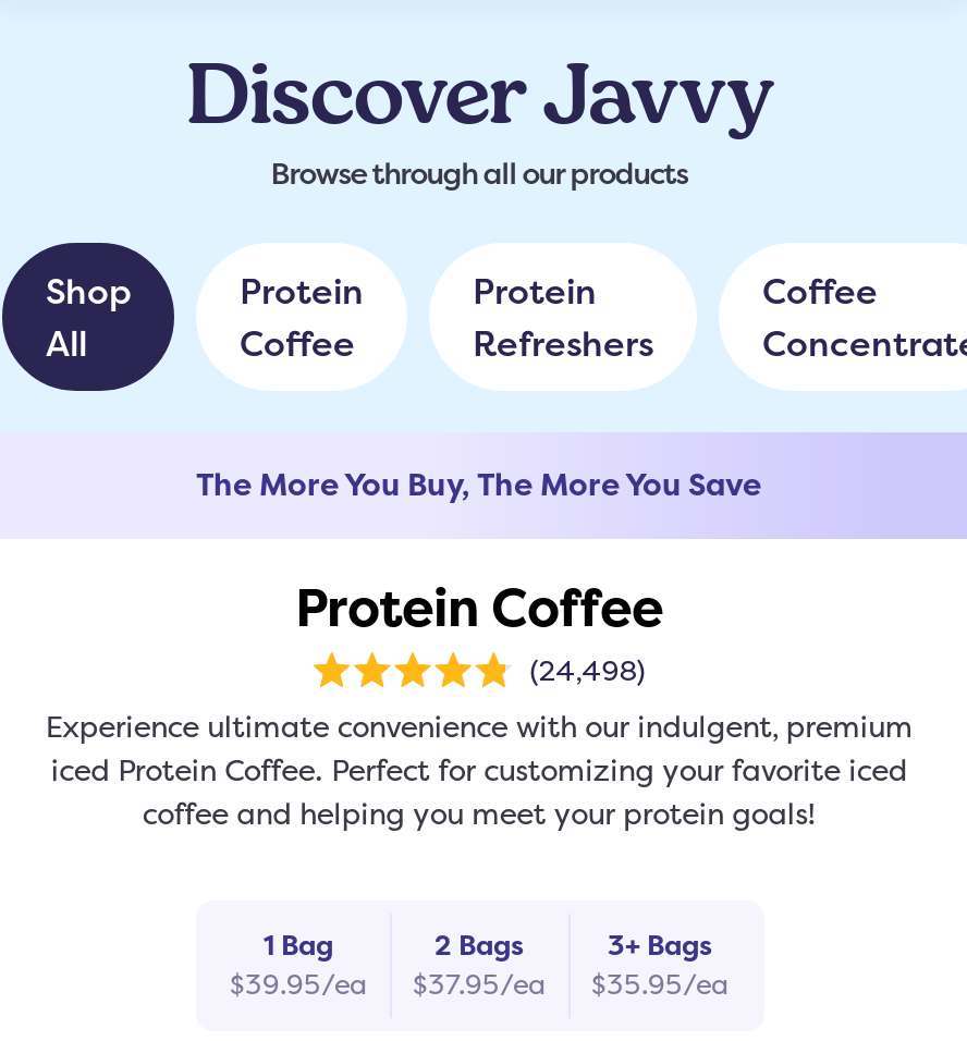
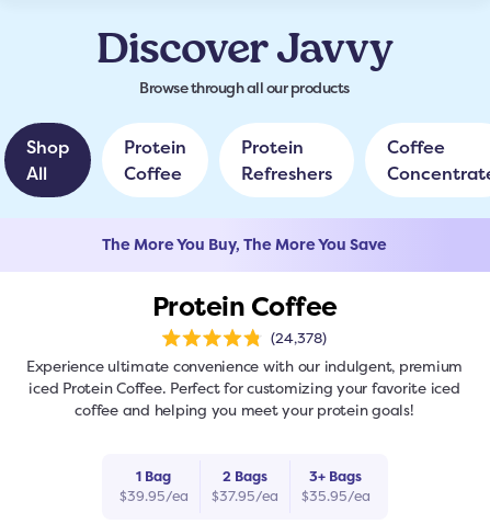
[538,651,636,688] 24,498 -> [275,328,323,347] 24,378

